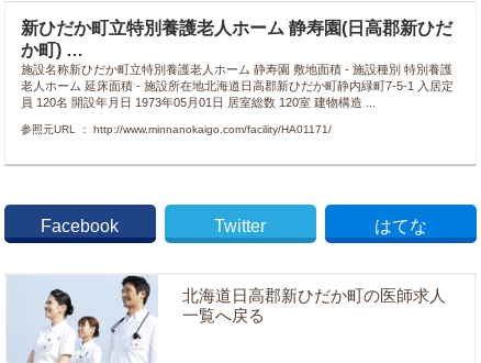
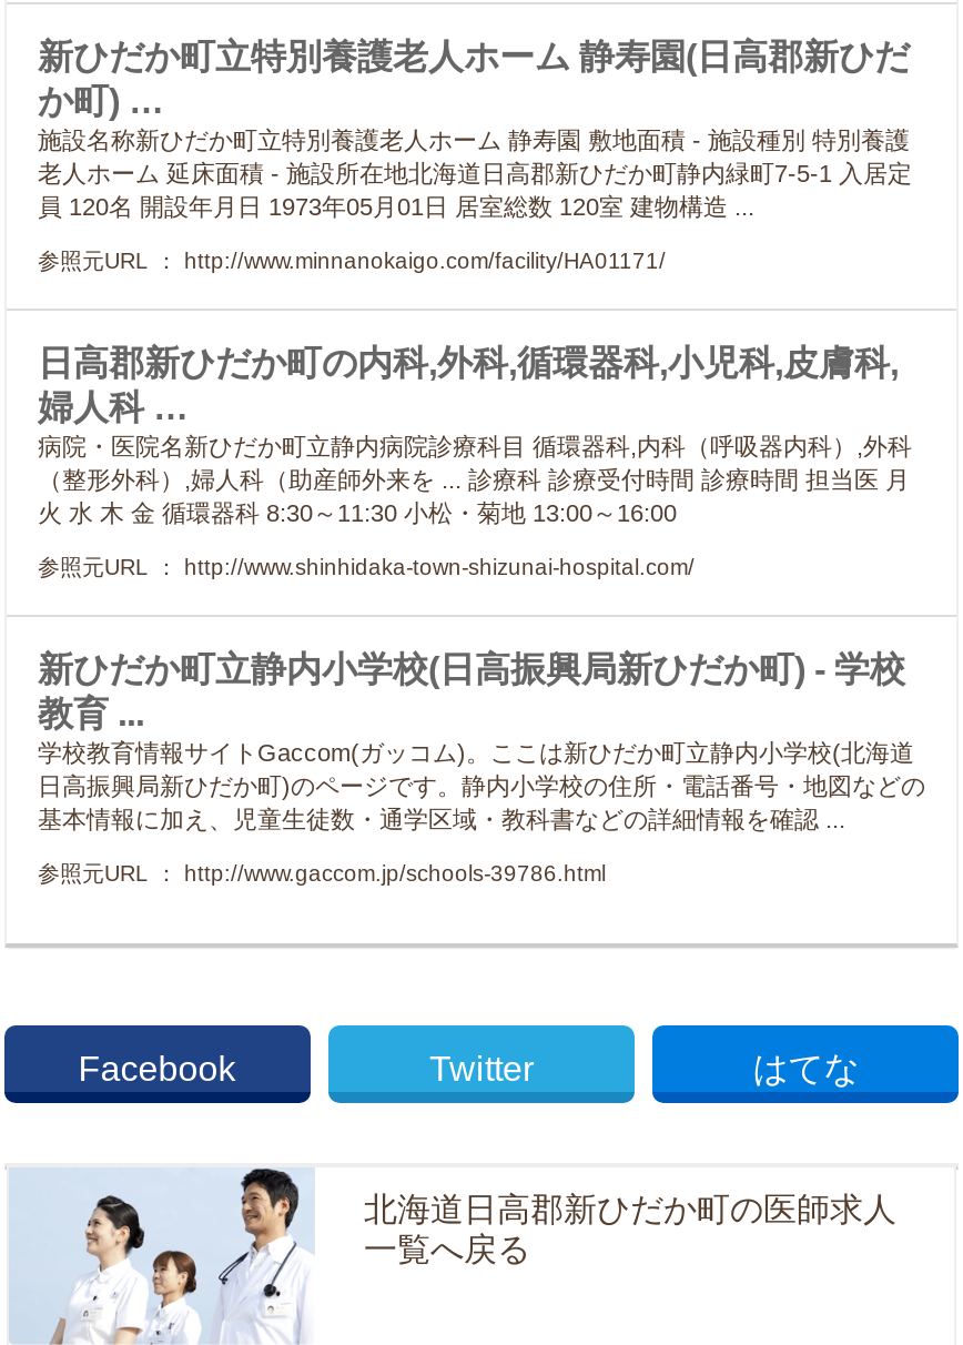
none -> [38,344,925,886] 日高郡新ひだか町の内科,外科,循環器科,小児科,皮膚科, | 婦人科 … | 病院・医院名新ひだか町立静内病院診療科目 循環器科,内科（呼吸器内科）,外科 | （整形外科）,婦人科（助産師外来を ... 診療科 診療受付時間 診療時間 担当医 月 | 火 水 木 金 循環器科 8:30～11:30 小松・菊地 13:00～16:00 | 参照元URL ： http://www.shinhidaka-town-shizunai-hospital.com/ | 新ひだか町立静内小学校(日高振興局新ひだか町) - 学校 | 教育 ... | 学校教育情報サイトGaccom(ガッコム)。ここは新ひだか町立静内小学校(北海道 | 日高振興局新ひだか町)のページです。静内小学校の住所・電話番号・地図などの | 基本情報に加え、児童生徒数・通学区域・教科書などの詳細情報を確認 ... | 参照元URL ： http://www.gaccom.jp/schools-39786.html

